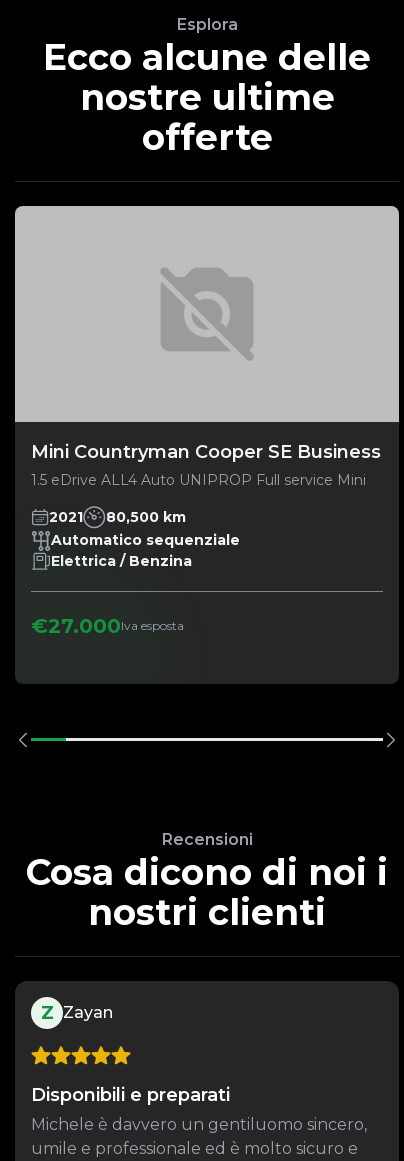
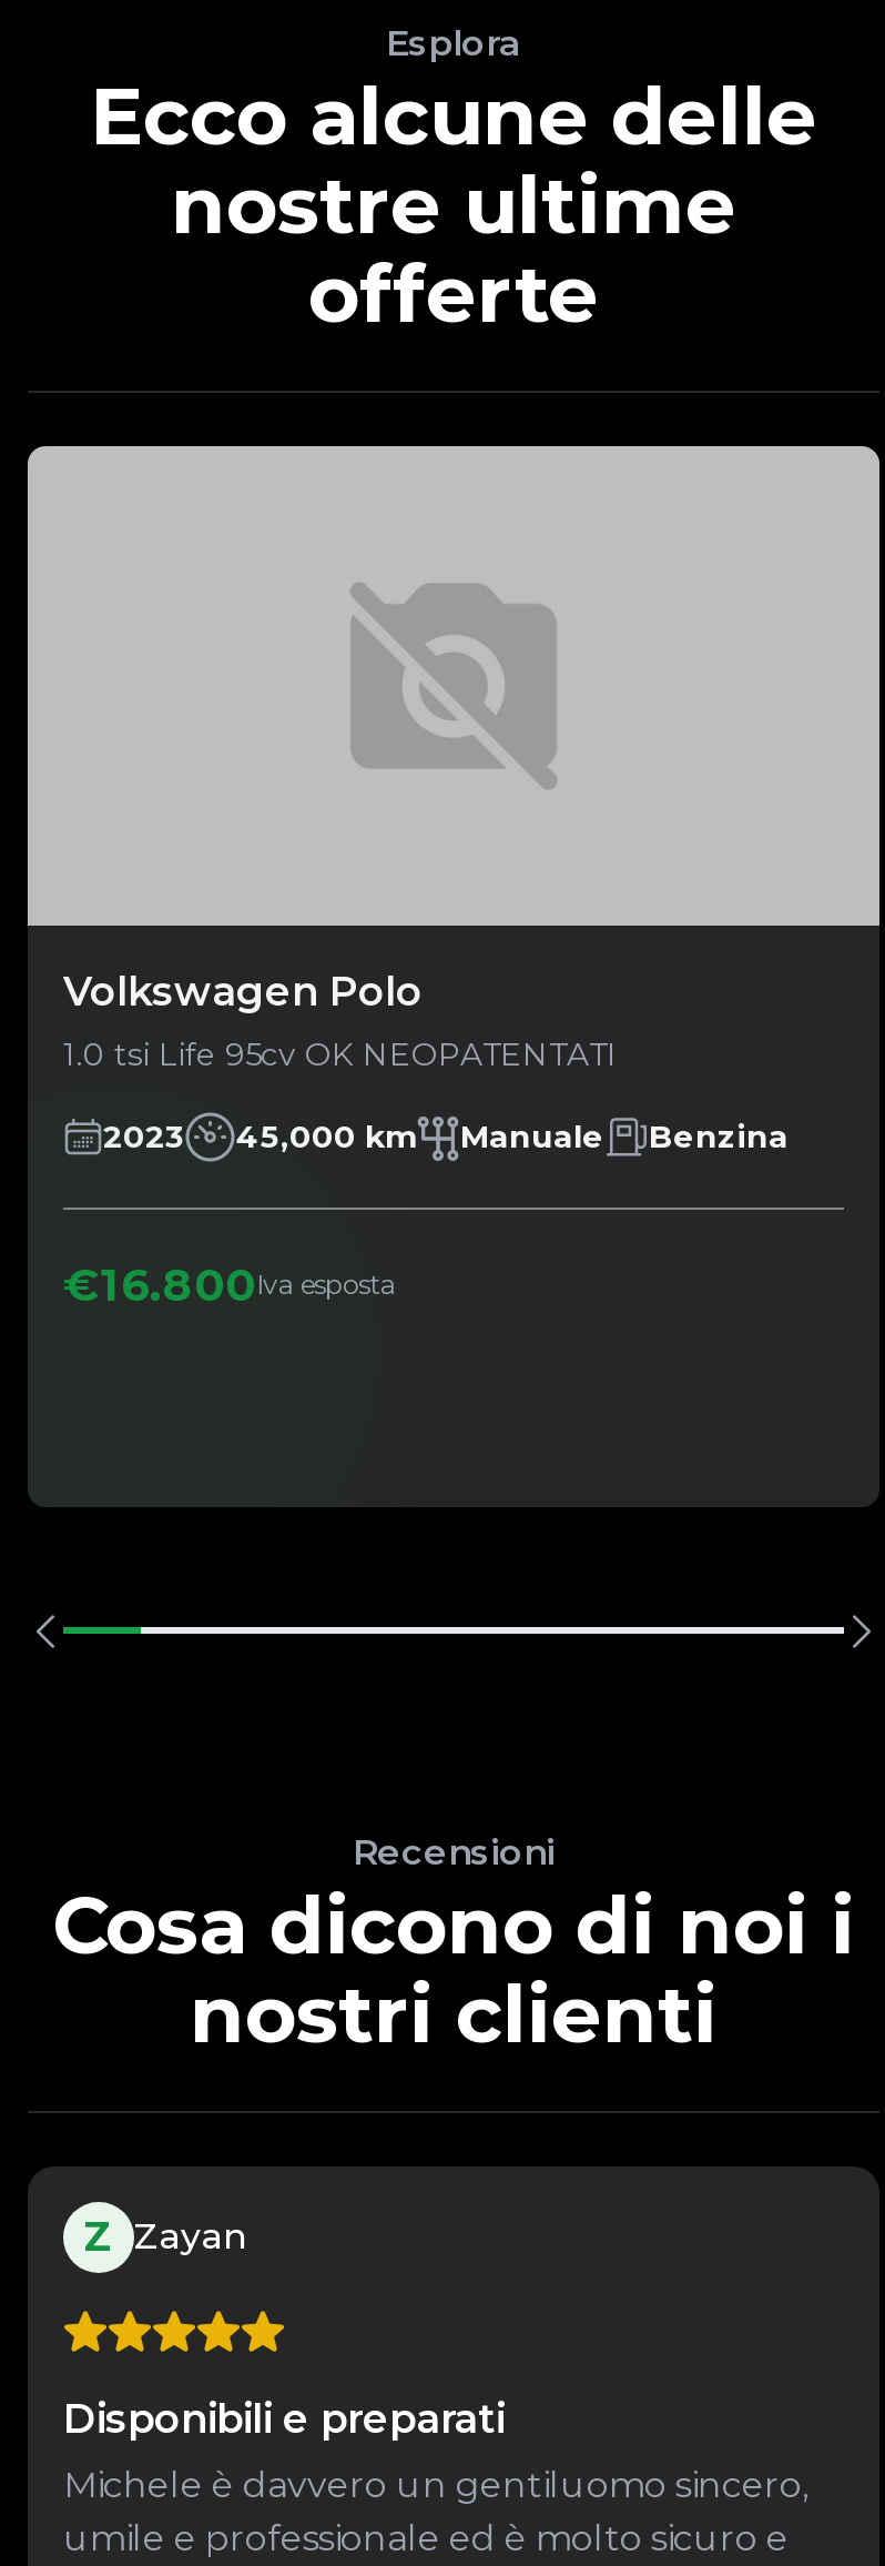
[31,441,381,489] Mini Countryman Cooper SE Business | 1.5 eDrive ALL4 Auto UNIPROP Full service Mini -> [63,968,618,1074] Volkswagen Polo | 1.0 tsi Life 95cv OK NEOPATENTATI
[49,508,240,570] 2021 | 80,500 km | Automatico sequenziale | Elettrica / Benzina -> [103,1117,789,1157] 2023 | 45,000 km | Manuale | Benzina
[31,614,184,638] €27.000Iva esposta -> [63,1258,396,1312] €16.800Iva esposta

